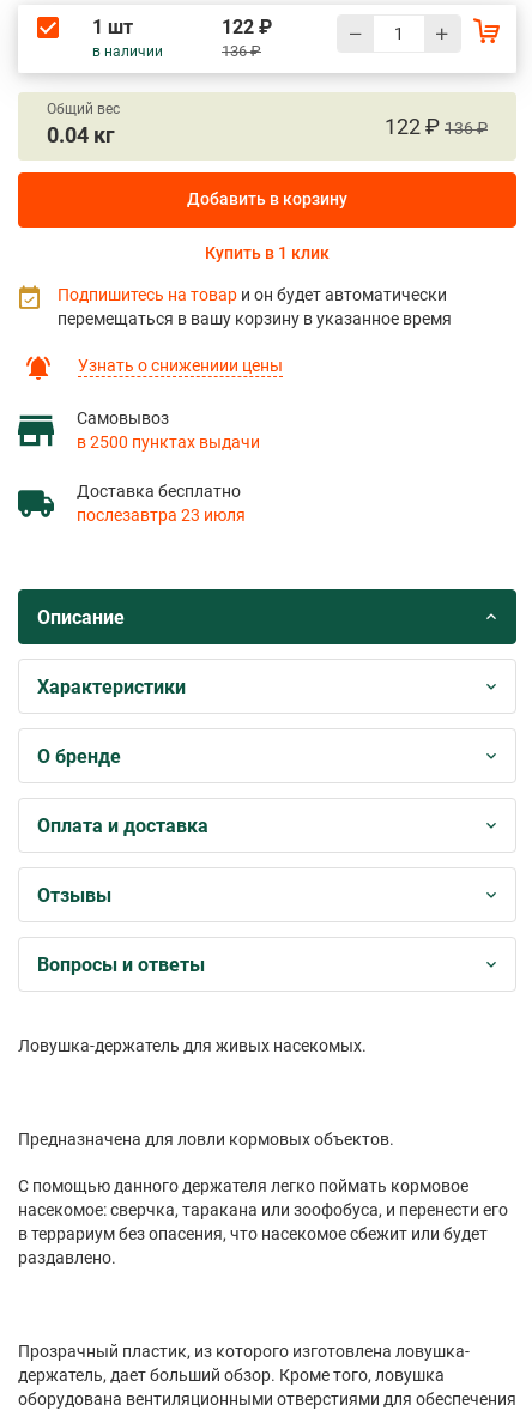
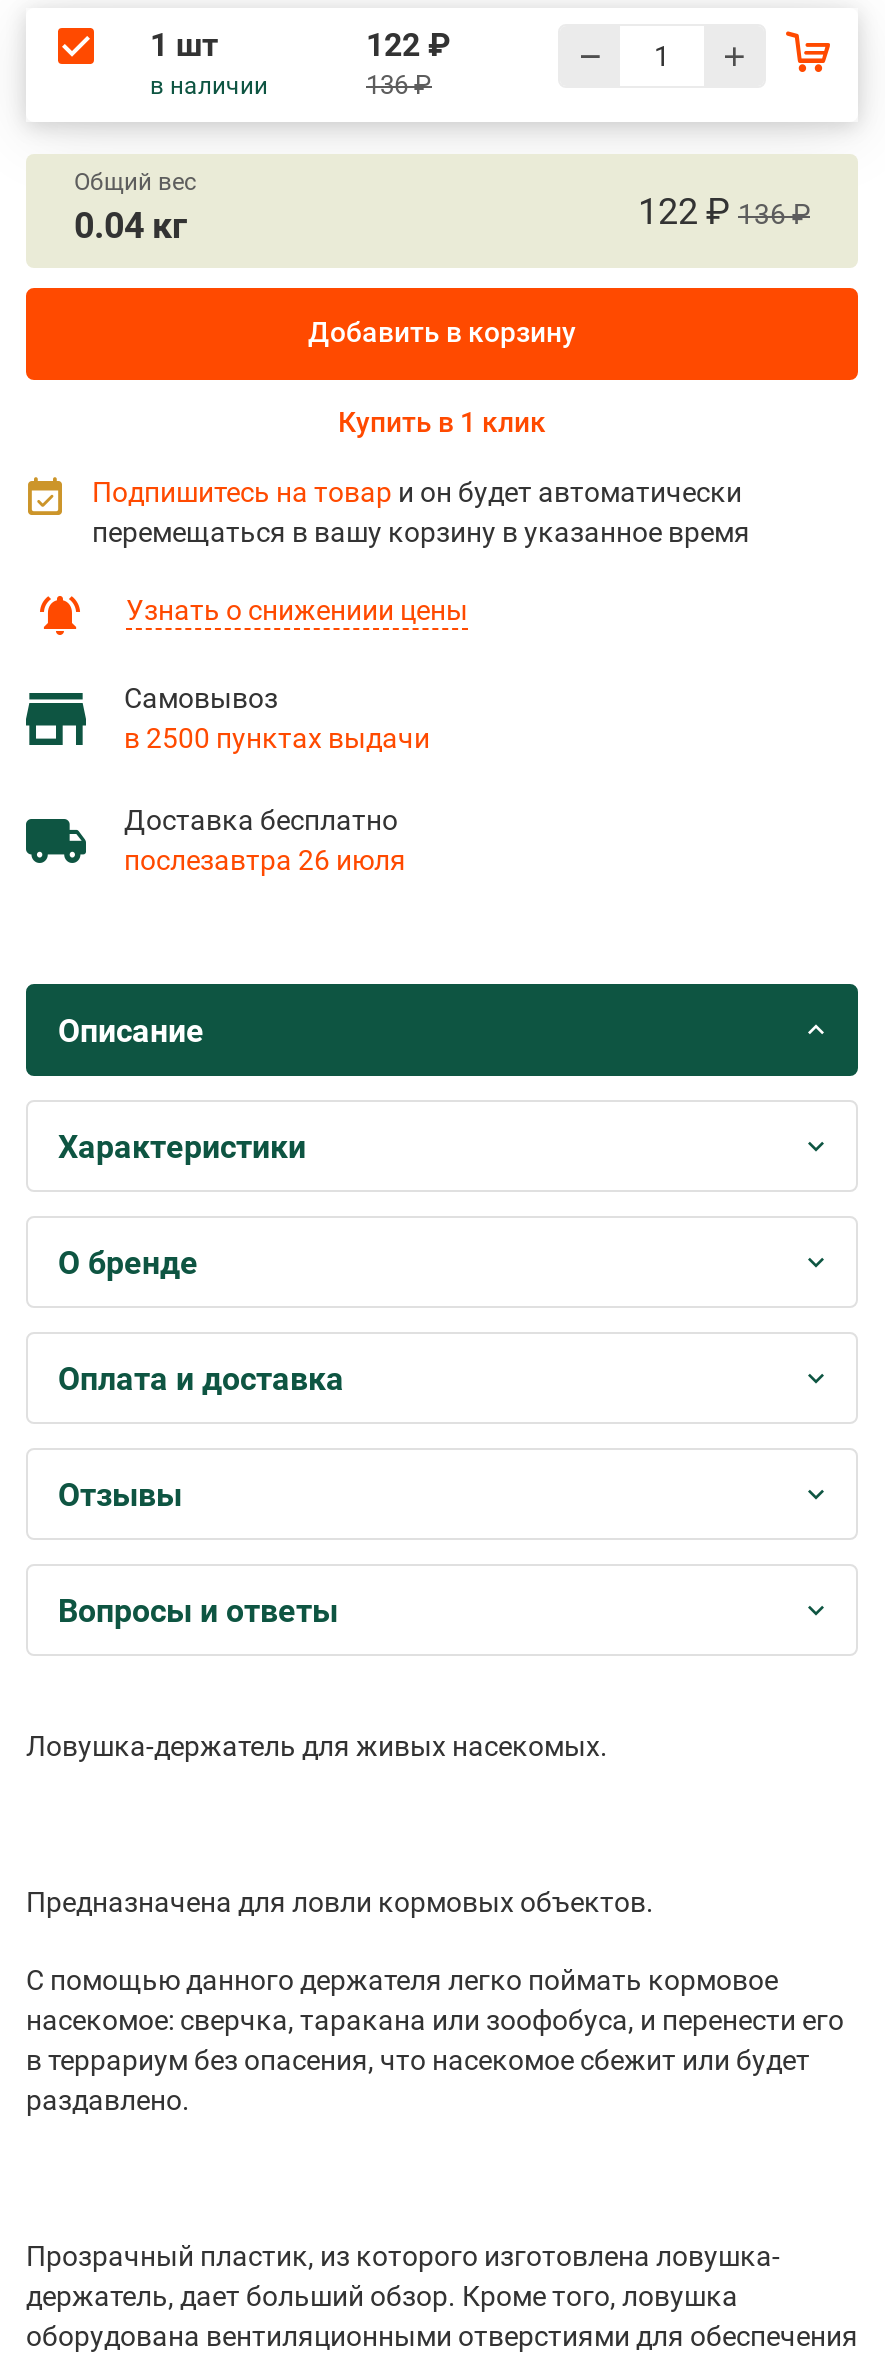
[77,505,246,525] послезавтра 23 июля -> [124,844,406,876] послезавтра 26 июля

